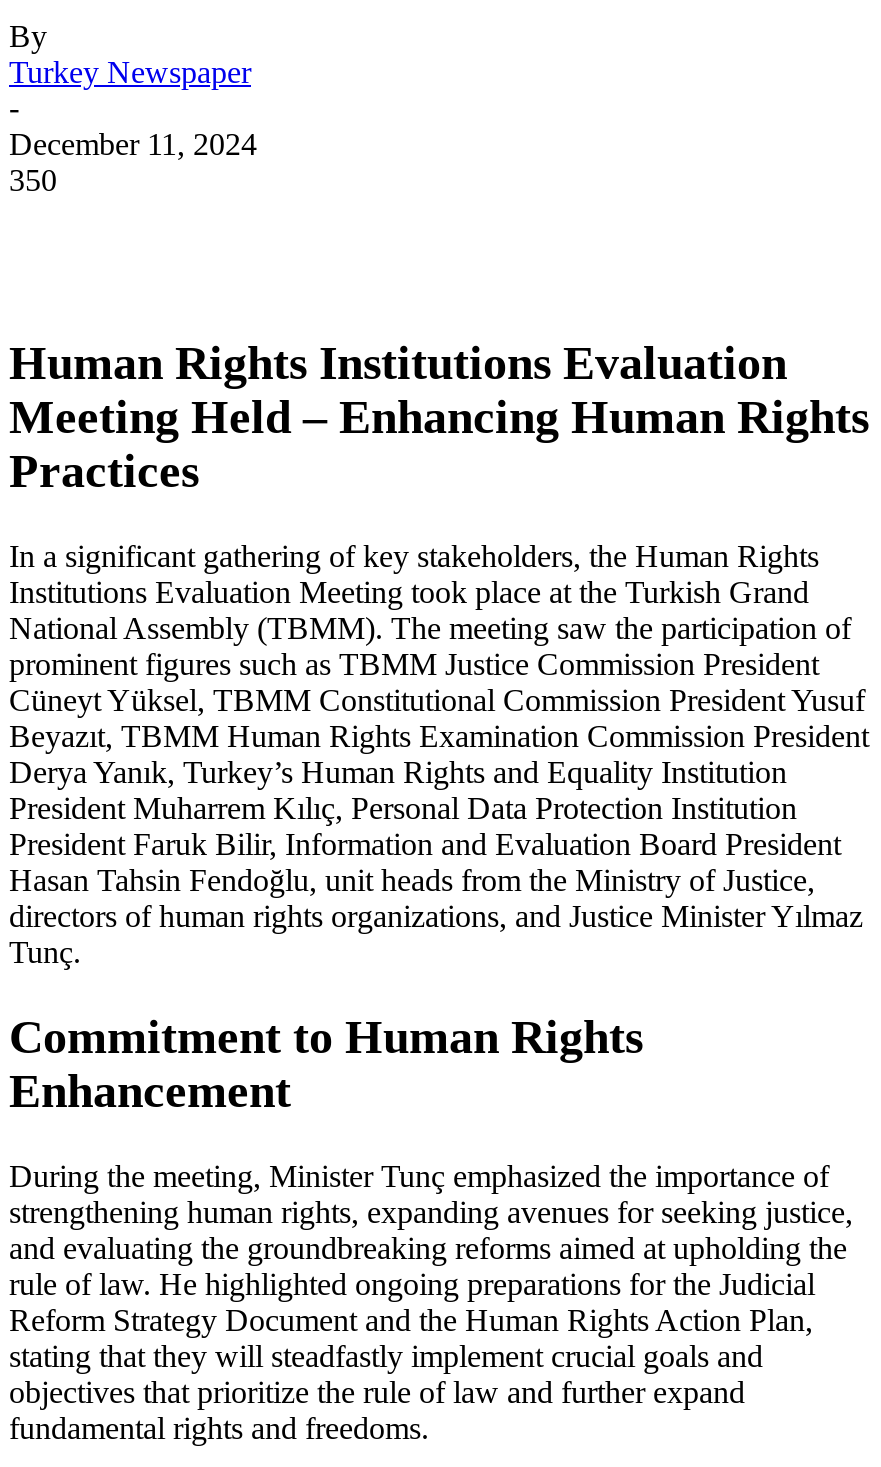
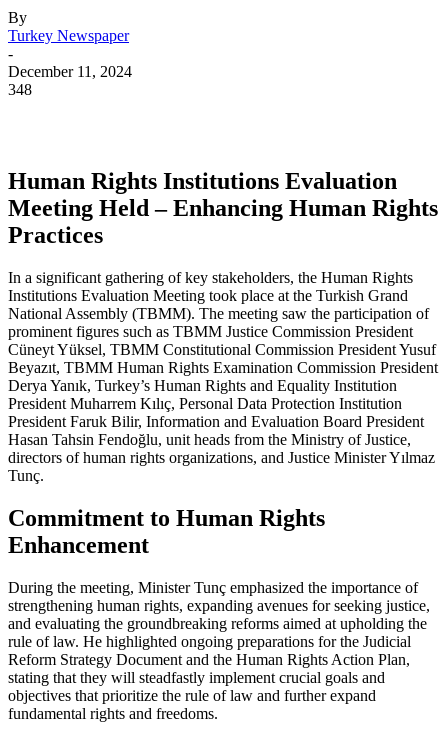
[9,163,57,197] 350 -> [8,81,32,98] 348

